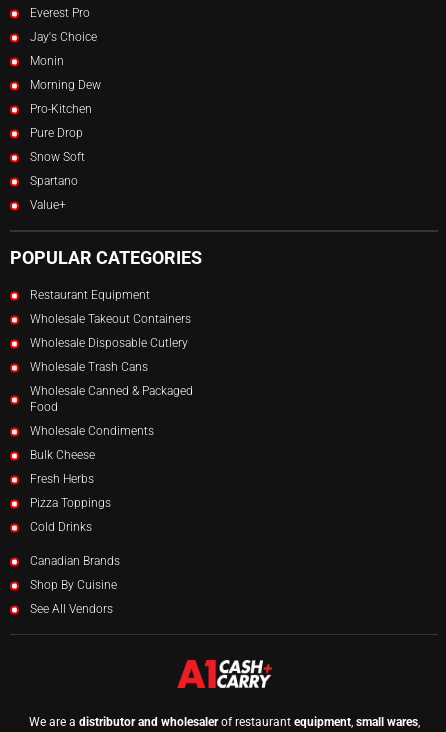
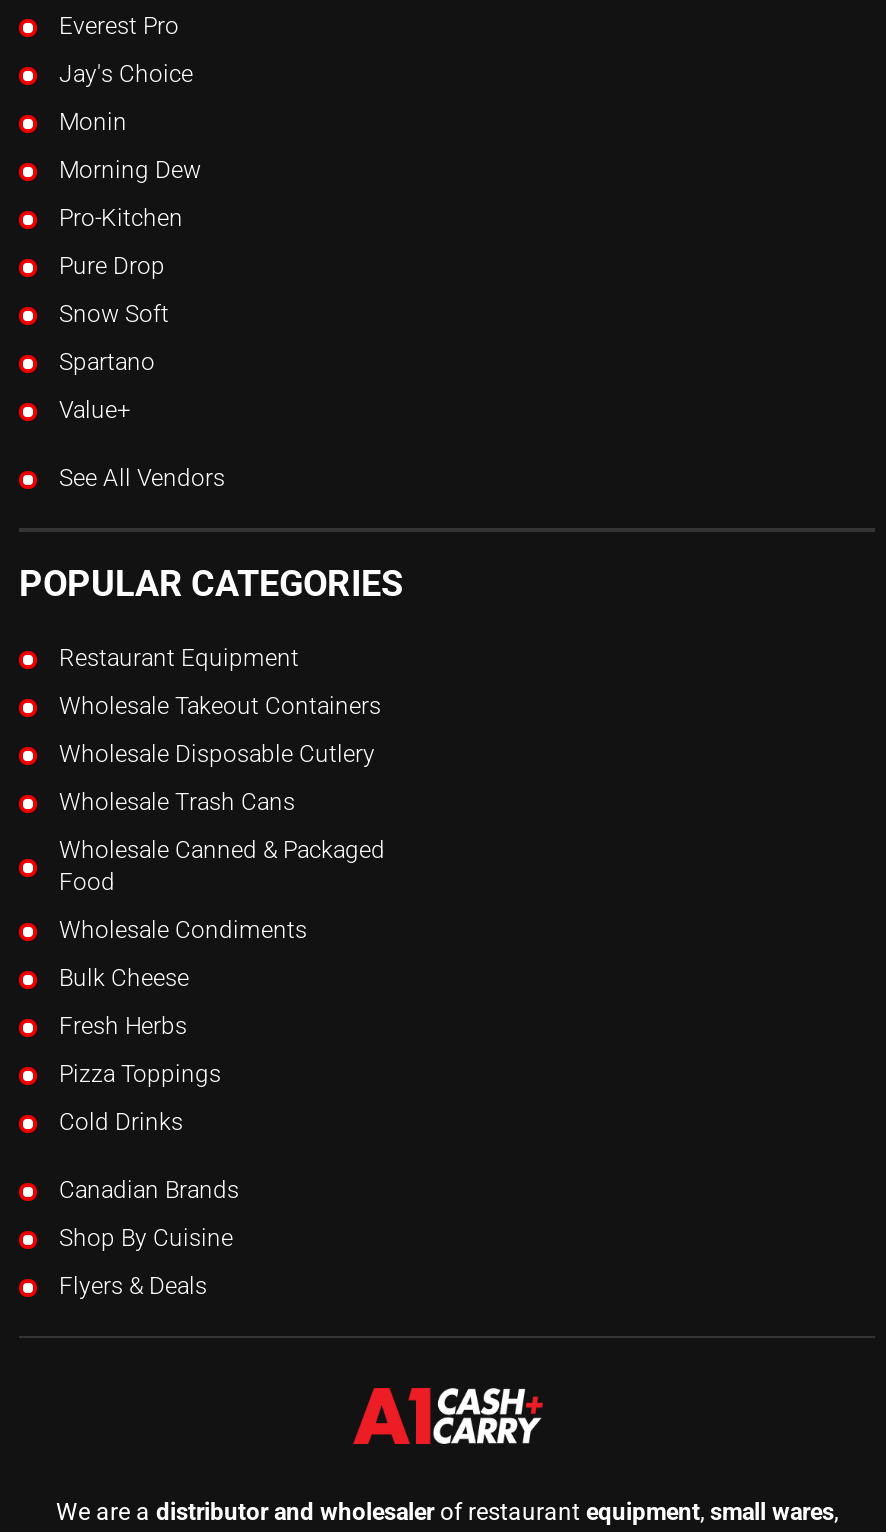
none -> [59,1273,207,1301] Flyers & Deals
moved [30,602,113,616] -> [59,465,225,493]: See All Vendors

